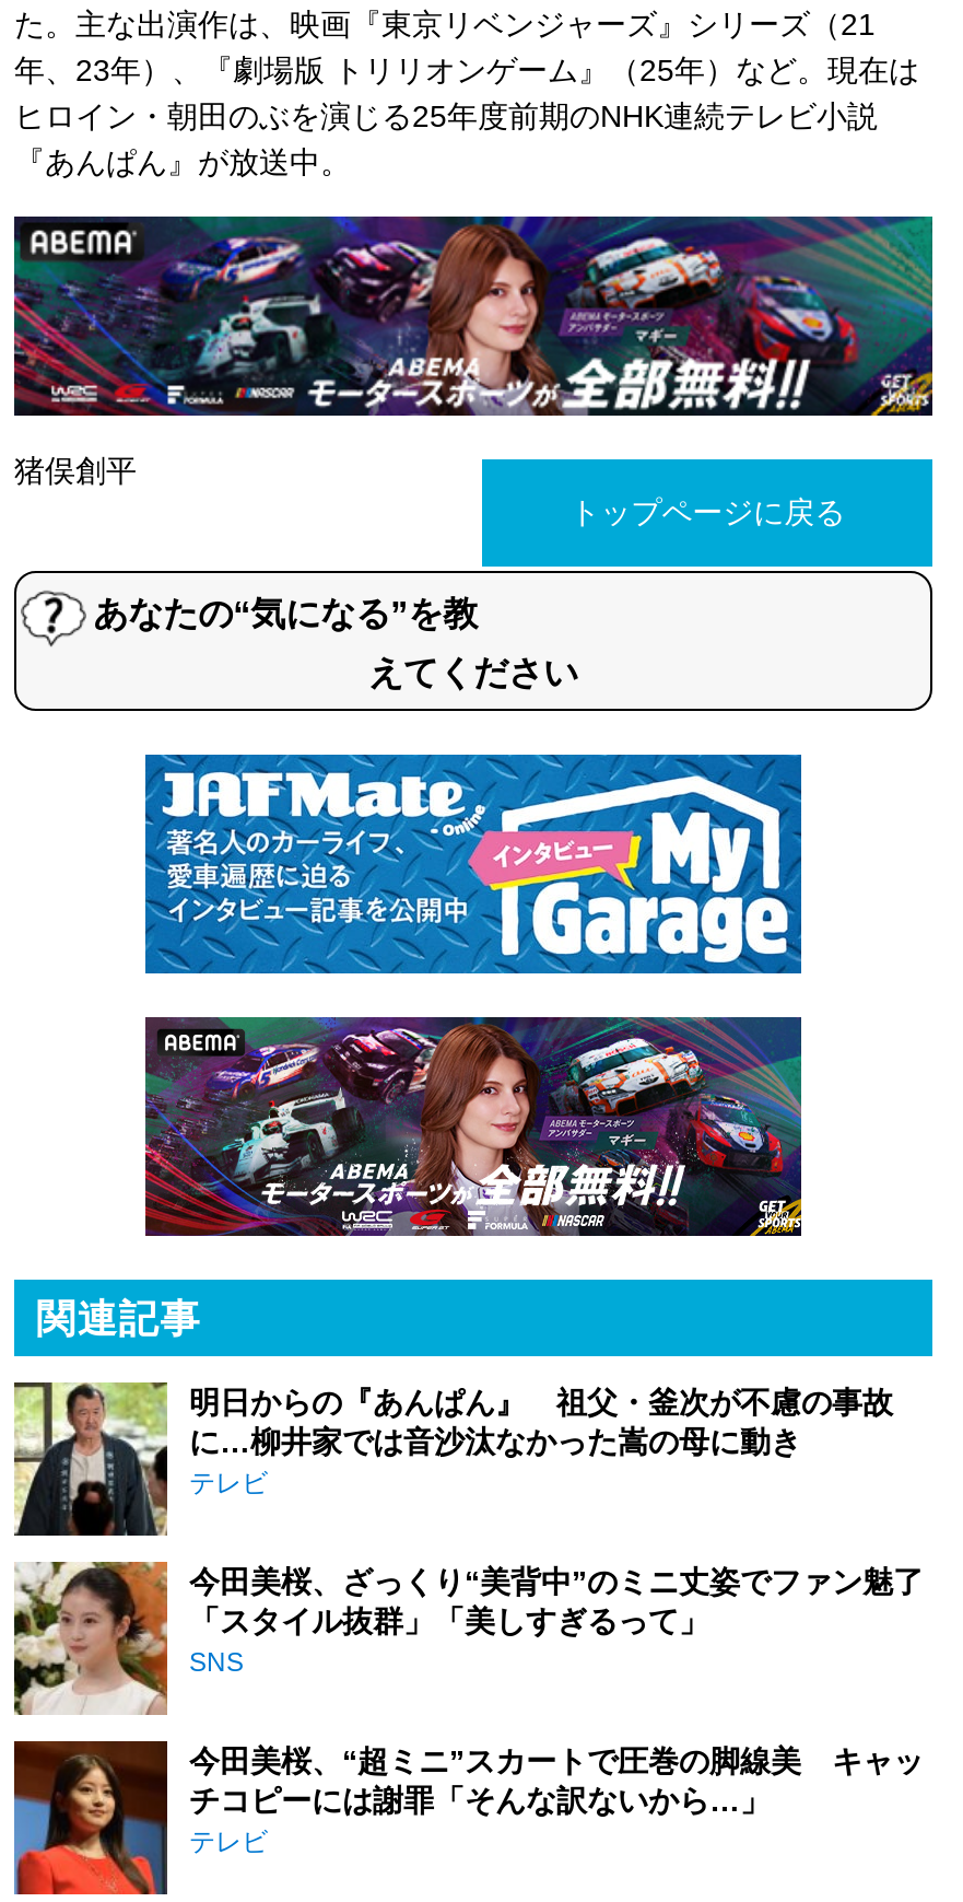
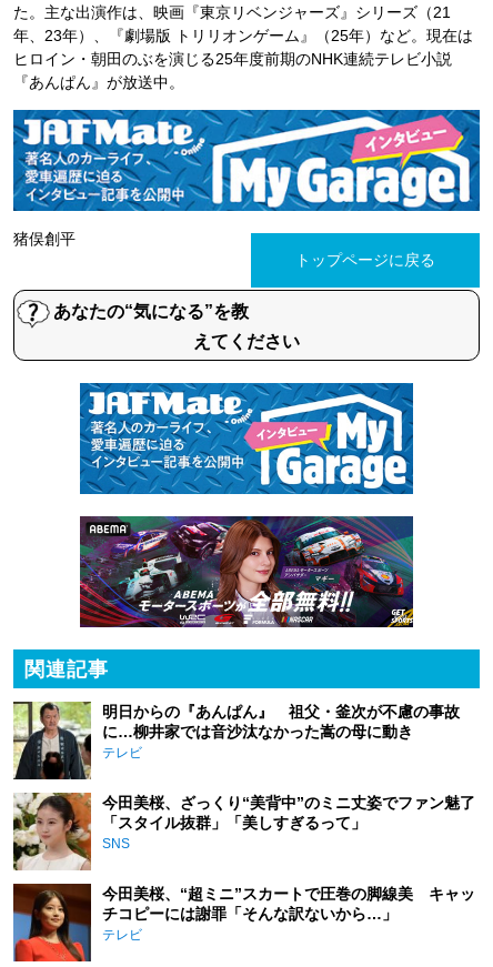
[12,214,935,418] [image] -> [12,109,481,212] [image]

